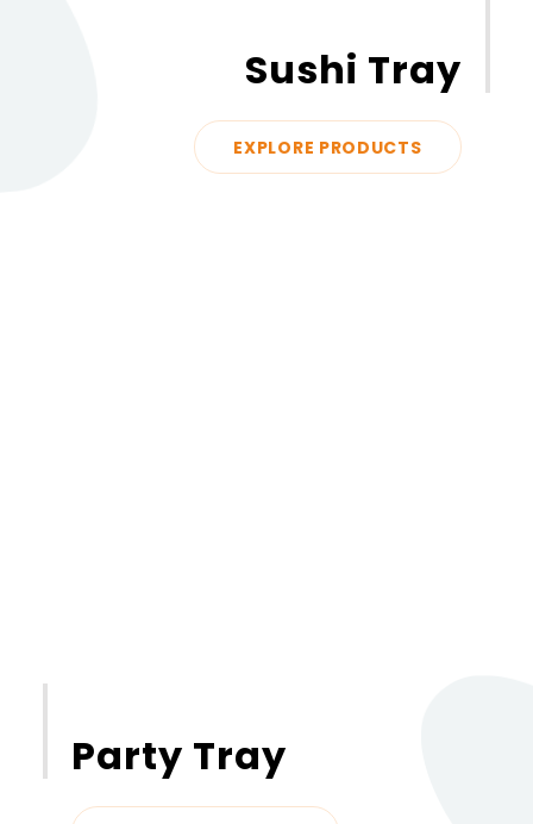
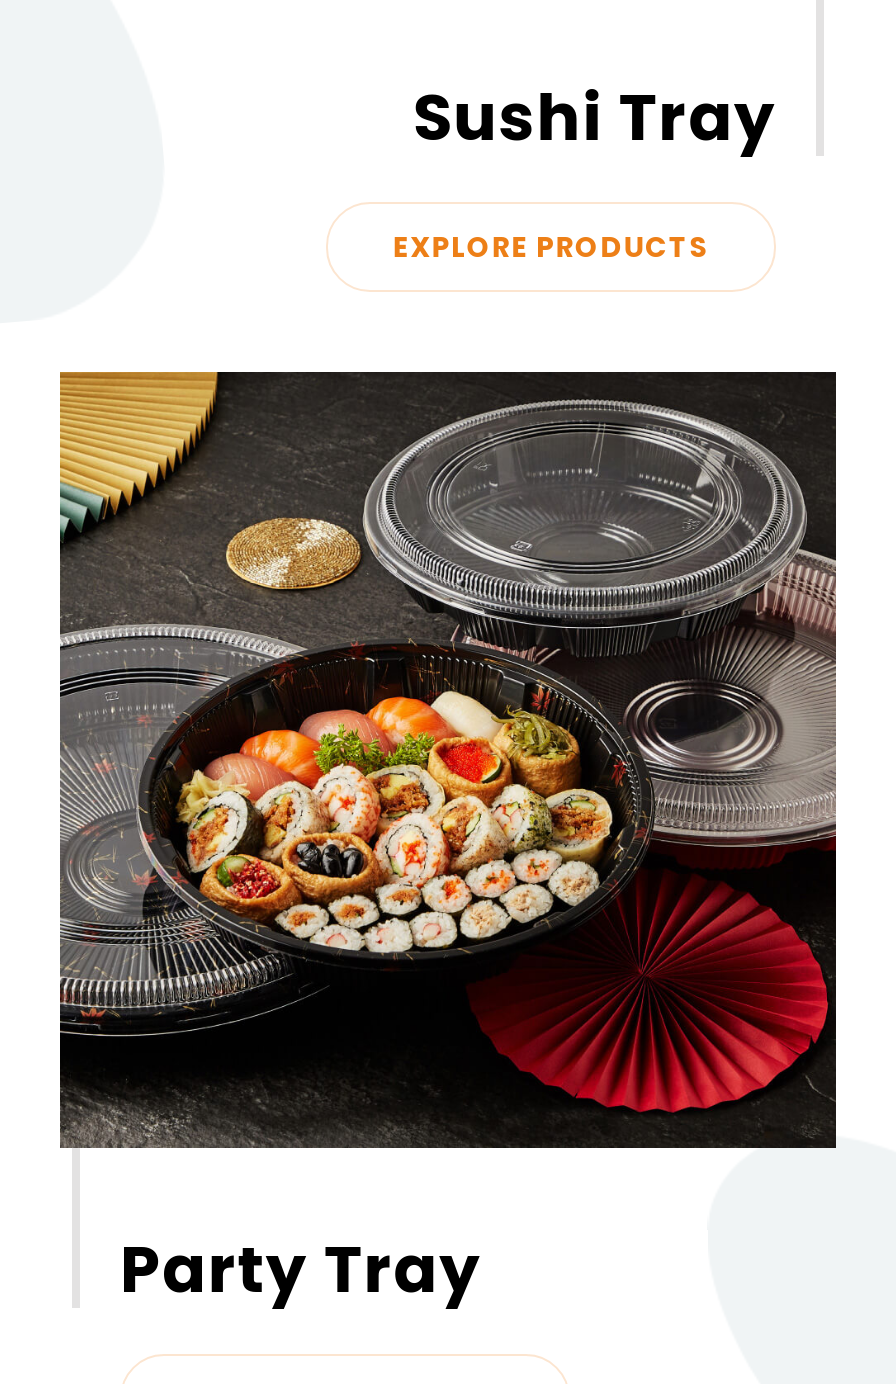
none -> [58,370,838,1150] [image]

